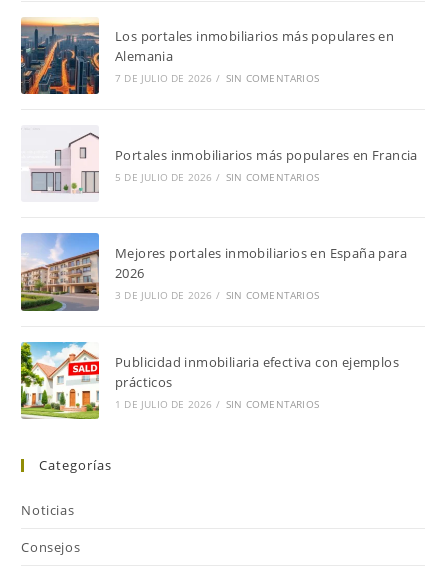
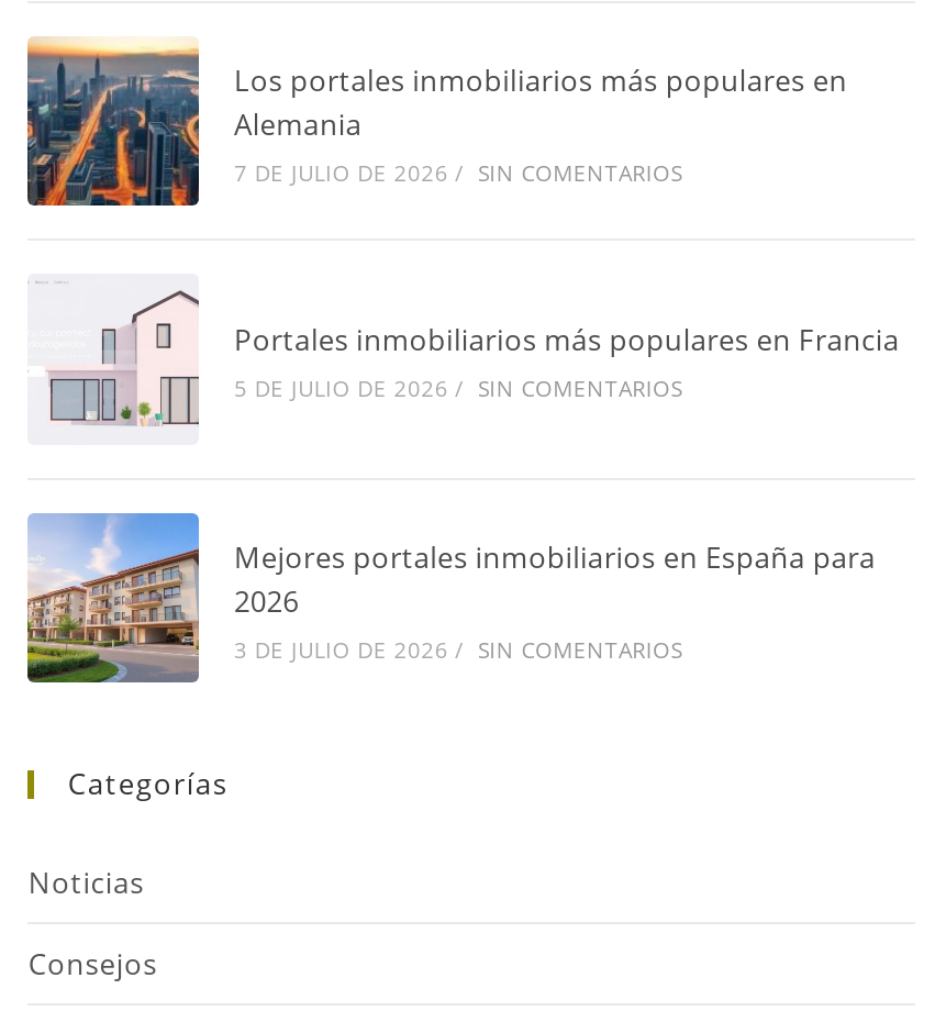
[20,341,399,420] [image] | Publicidad inmobiliaria efectiva con ejemplos | prácticos | 1 DE JULIO DE 2026 / SIN COMENTARIOS -> none

